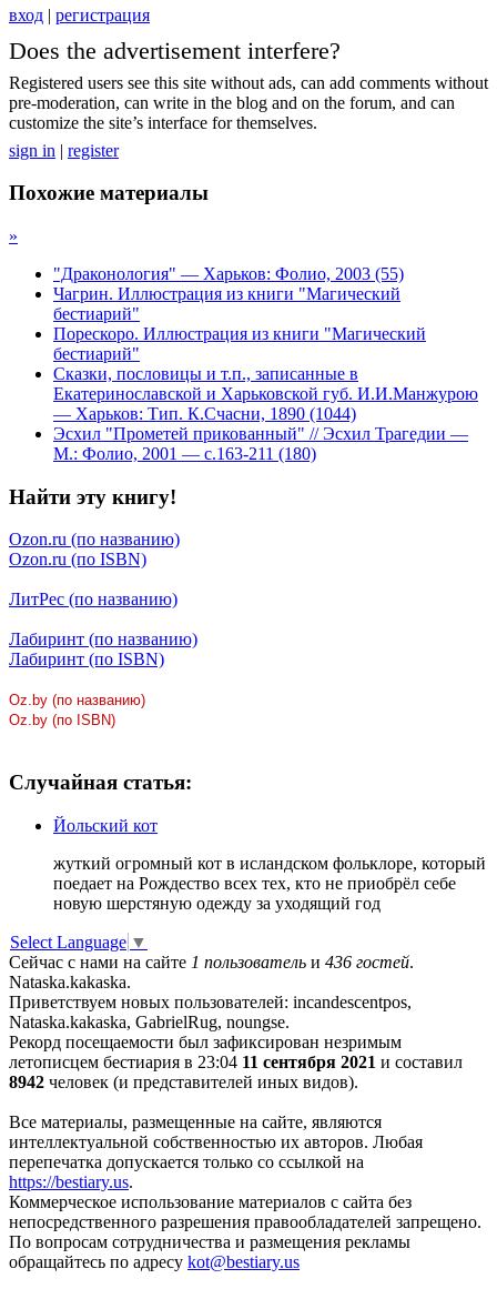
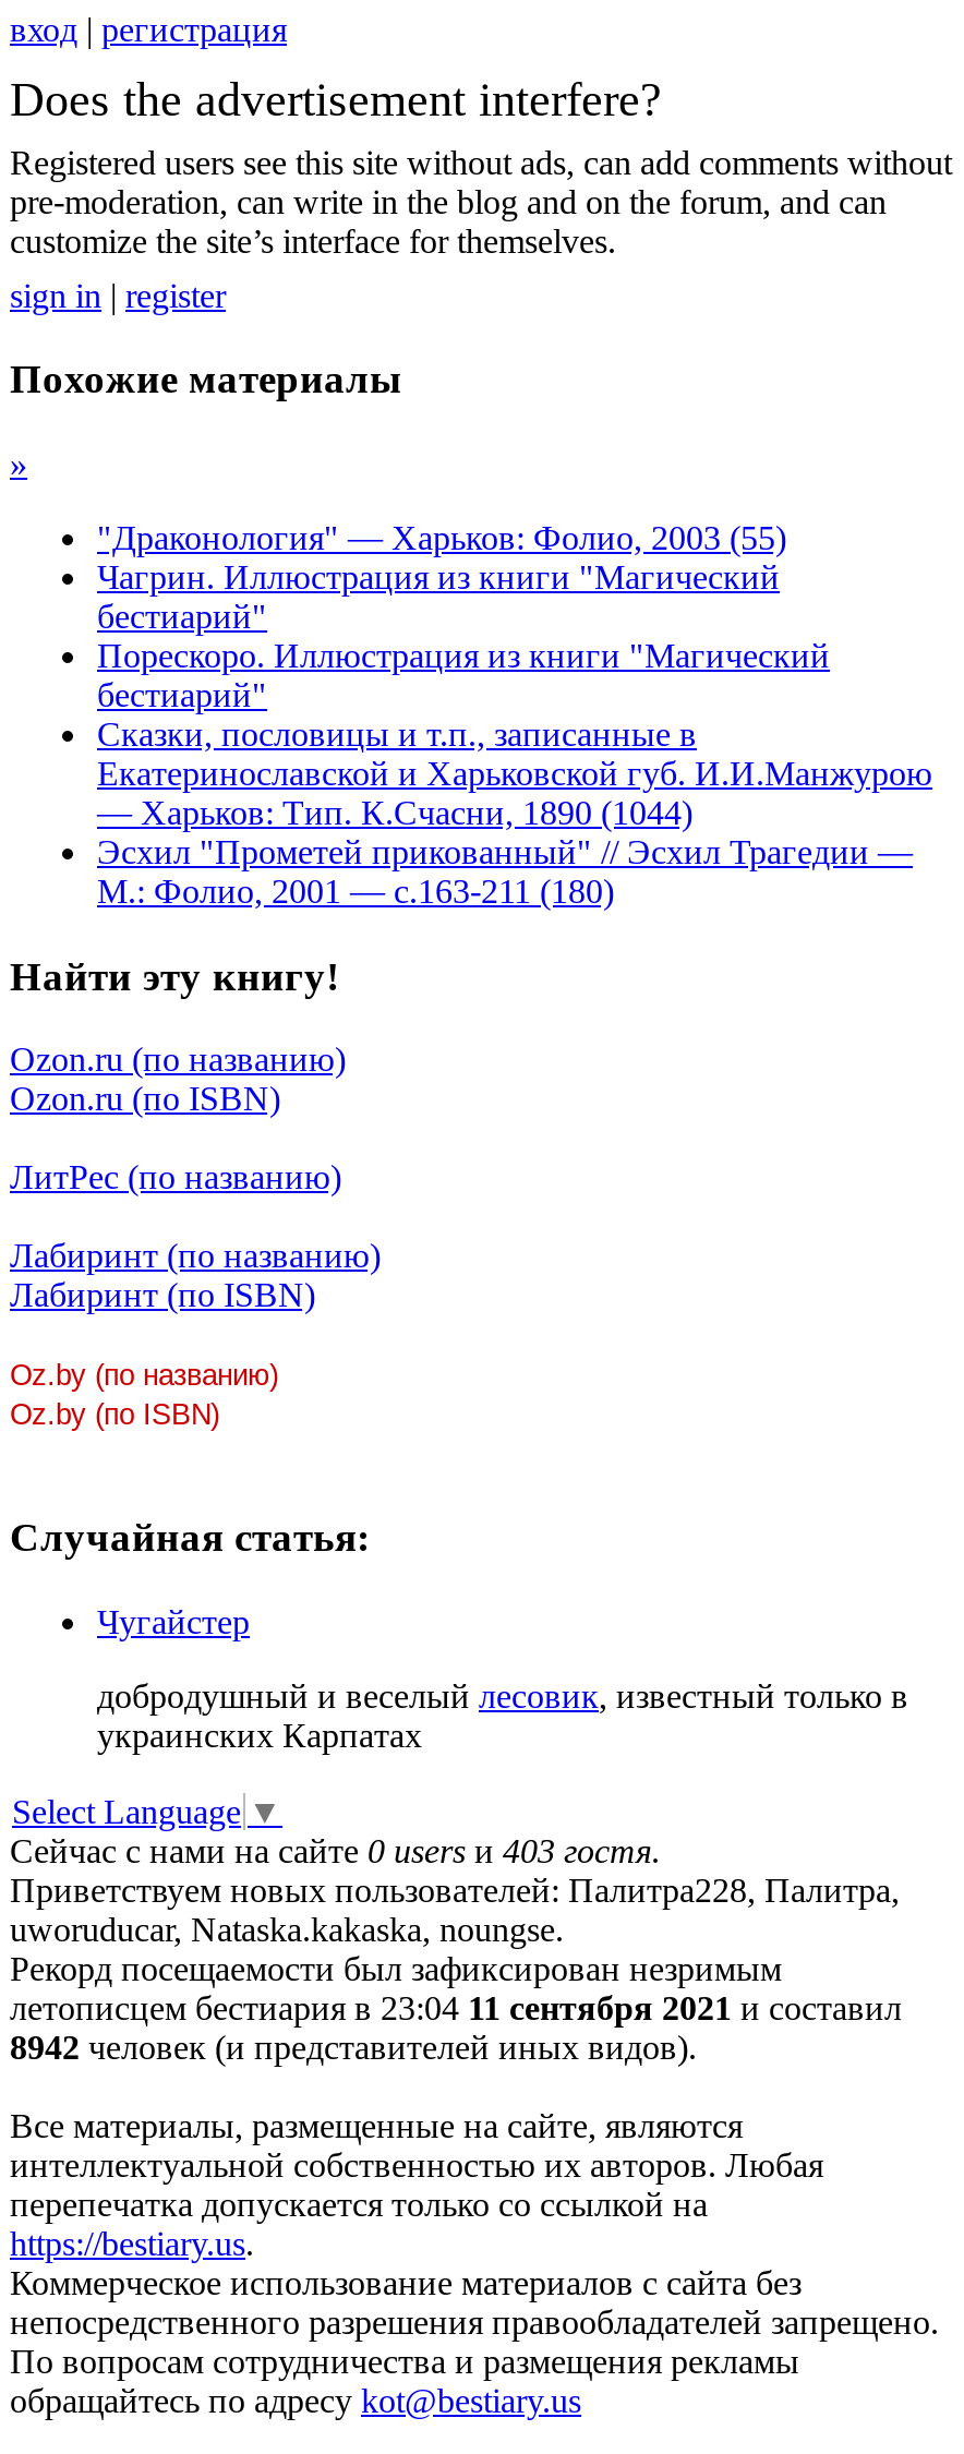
[53,816,158,835] Йольский кот -> [97,1603,250,1640] Чугайстер
[53,854,486,912] жуткий огромный кот в исландском фольклоре, который | поедает на Рождество всех тех, кто не приобрёл себе | новую шерстяную одежду за уходящий год -> [97,1677,908,1753] добродушный и веселый лесовик, известный только в | украинских Карпатах
[9,953,414,1032] Сейчас с нами на сайте 1 пользователь и 436 гостей. | Nataska.kakaska. | Приветствуем новых пользователей: incandescentpos, | Nataska.kakaska, GabrielRug, noungse. -> [10,1833,900,1948] Сейчас с нами на сайте 0 users и 403 гостя. | Приветствуем новых пользователей: Палитра228, Палитра, | uworuducar, Nataska.kakaska, noungse.

